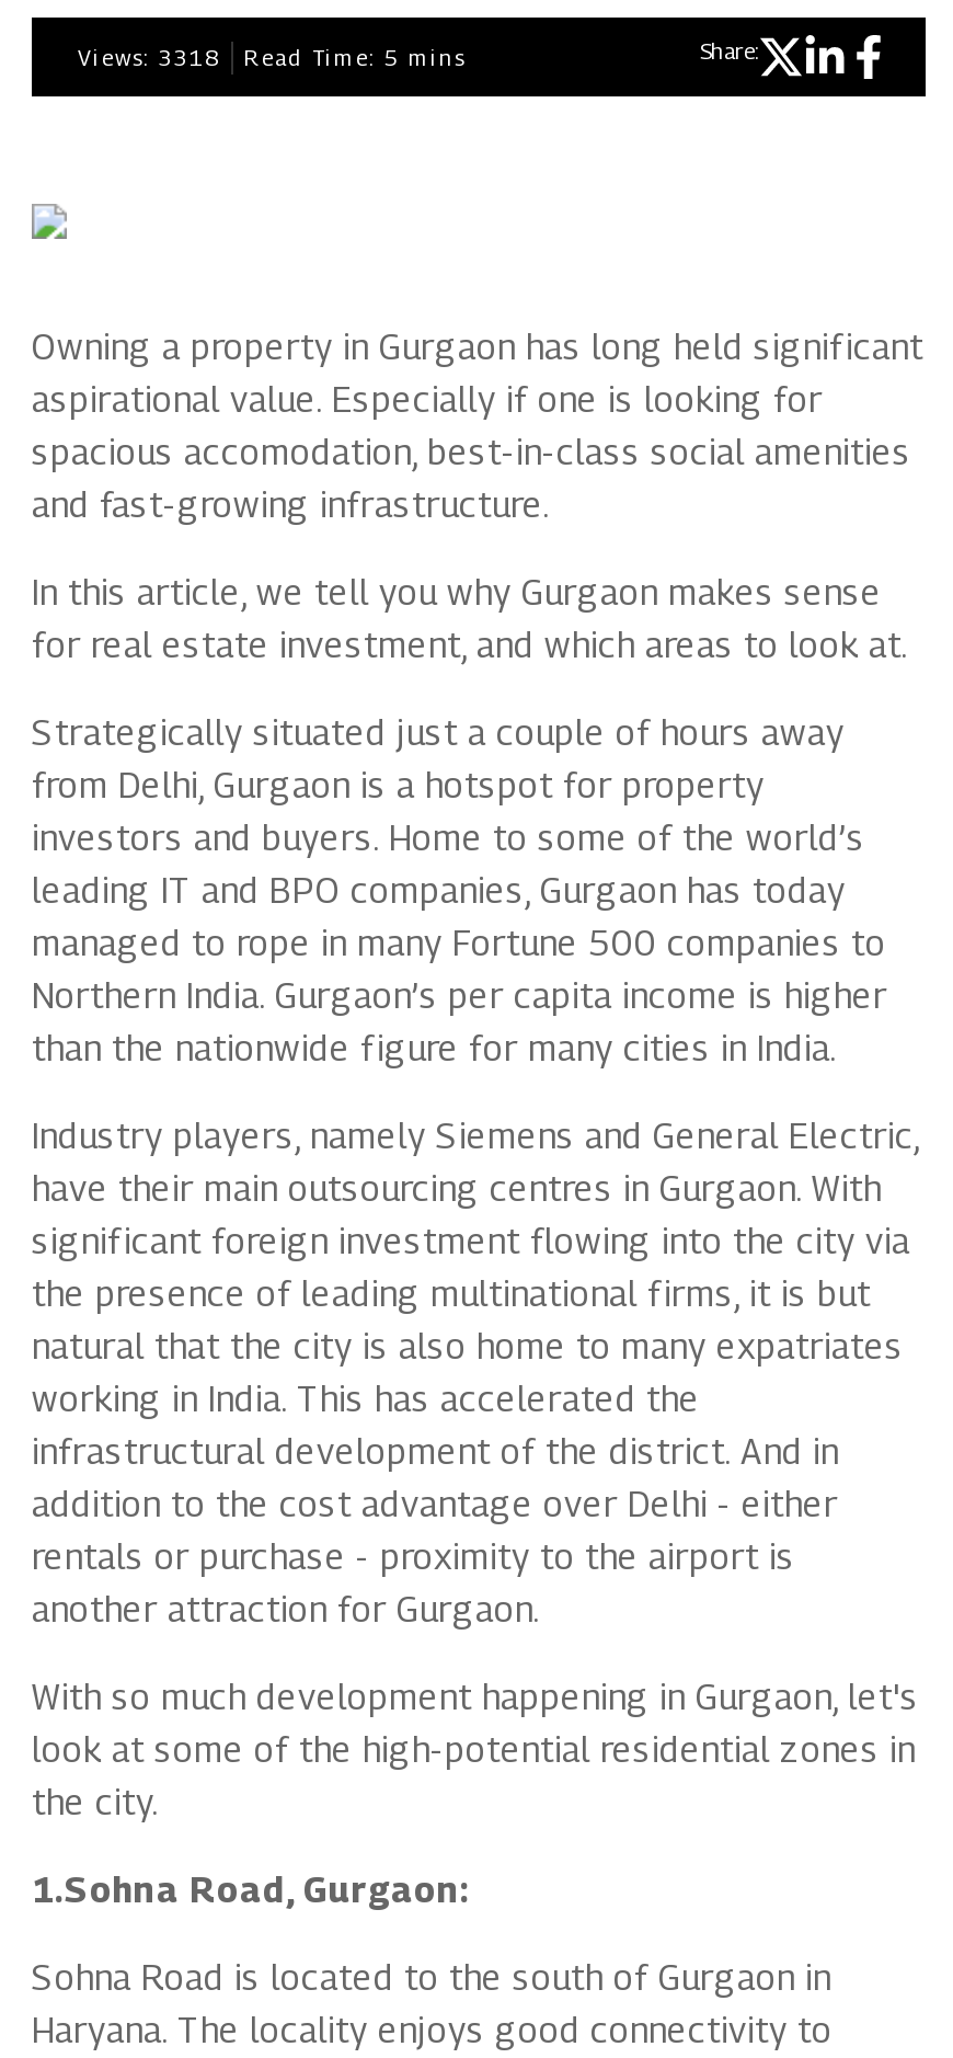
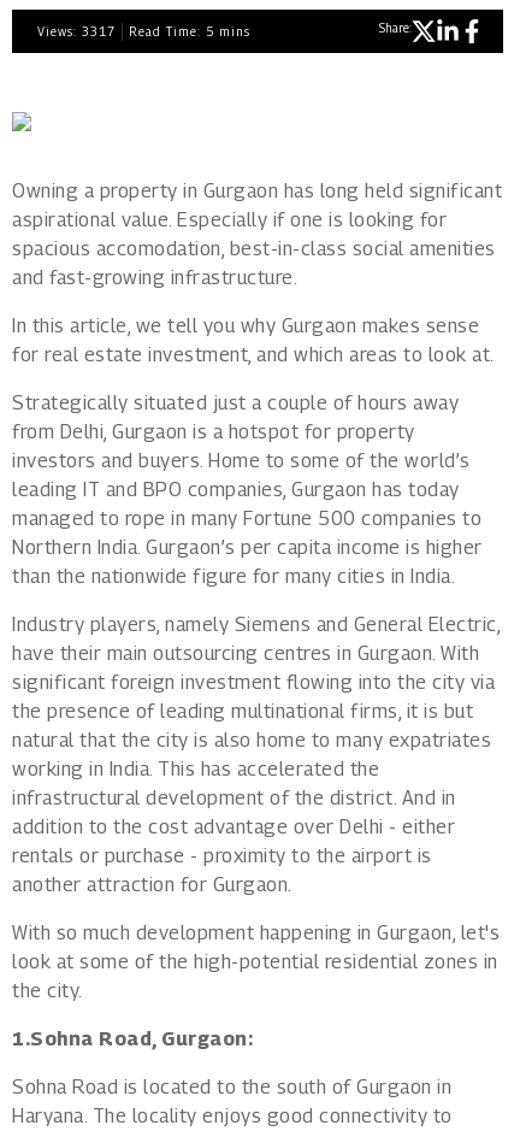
[78,43,466,69] Views: 3318 Read Time: 5 mins -> [37,23,250,38] Views: 3317 Read Time: 5 mins

